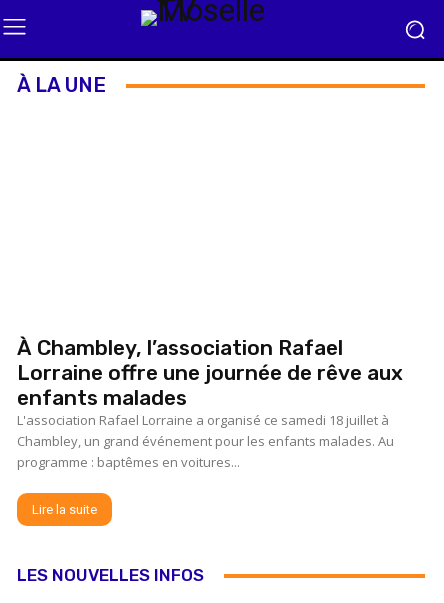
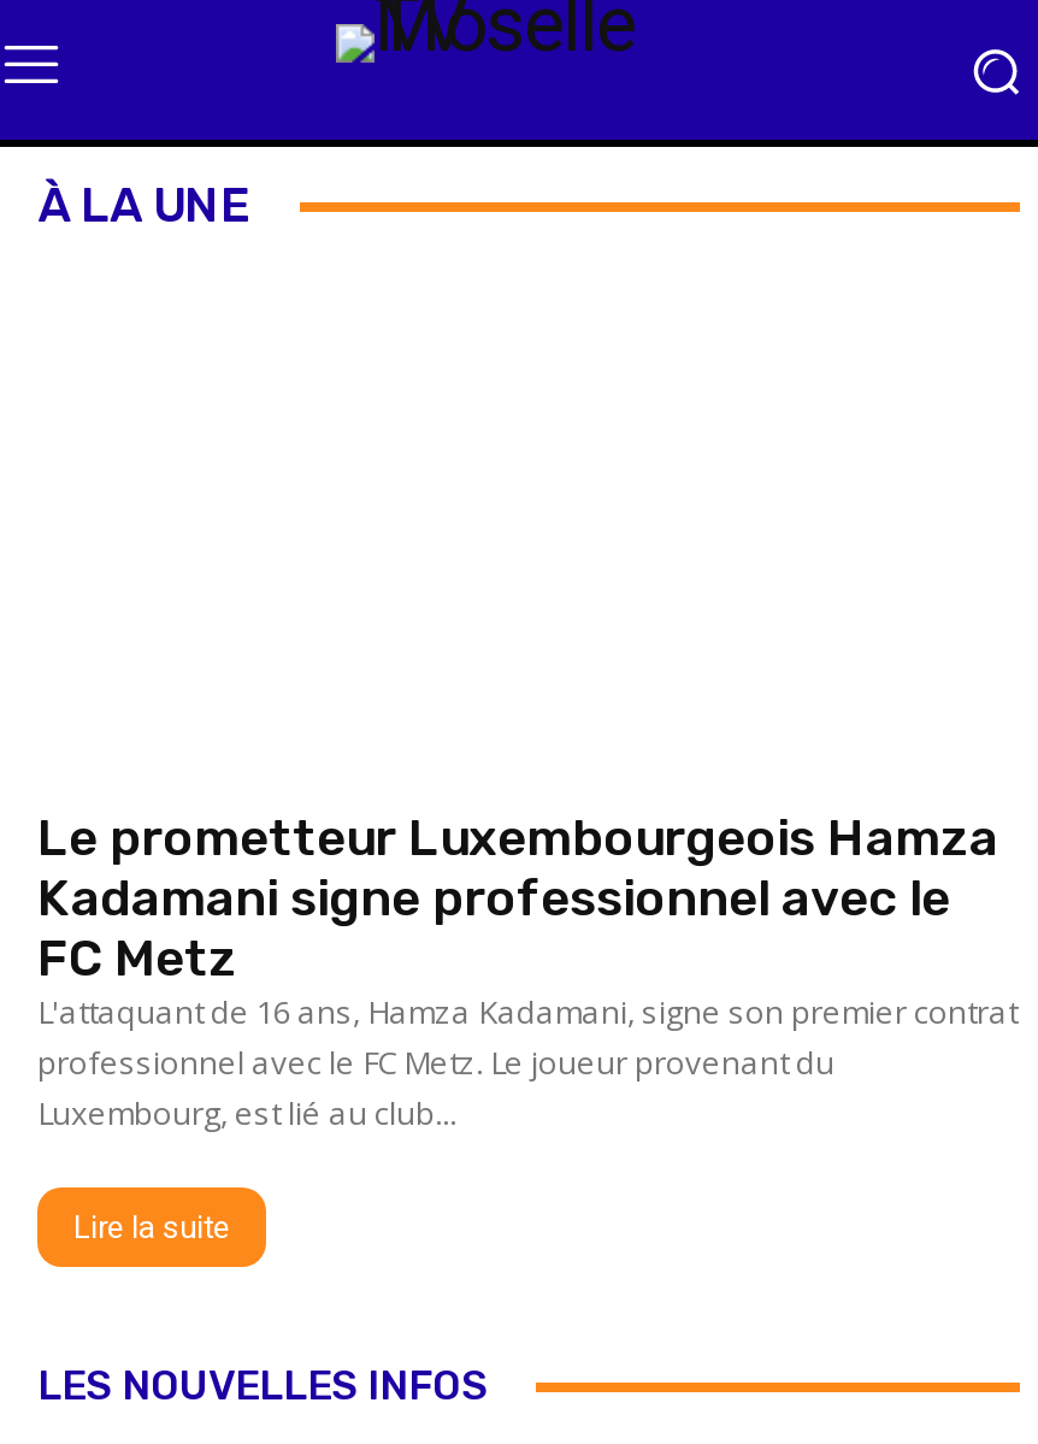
[17,335,403,471] À Chambley, l’association Rafael | Lorraine offre une journée de rêve aux | enfants malades | L'association Rafael Lorraine a organisé ce samedi 18 juillet à | Chambley, un grand événement pour les enfants malades. Au | programme : baptêmes en voitures... -> [37,807,1018,1134] Le prometteur Luxembourgeois Hamza | Kadamani signe professionnel avec le | FC Metz | L'attaquant de 16 ans, Hamza Kadamani, signe son premier contrat | professionnel avec le FC Metz. Le joueur provenant du | Luxembourg, est lié au club...

